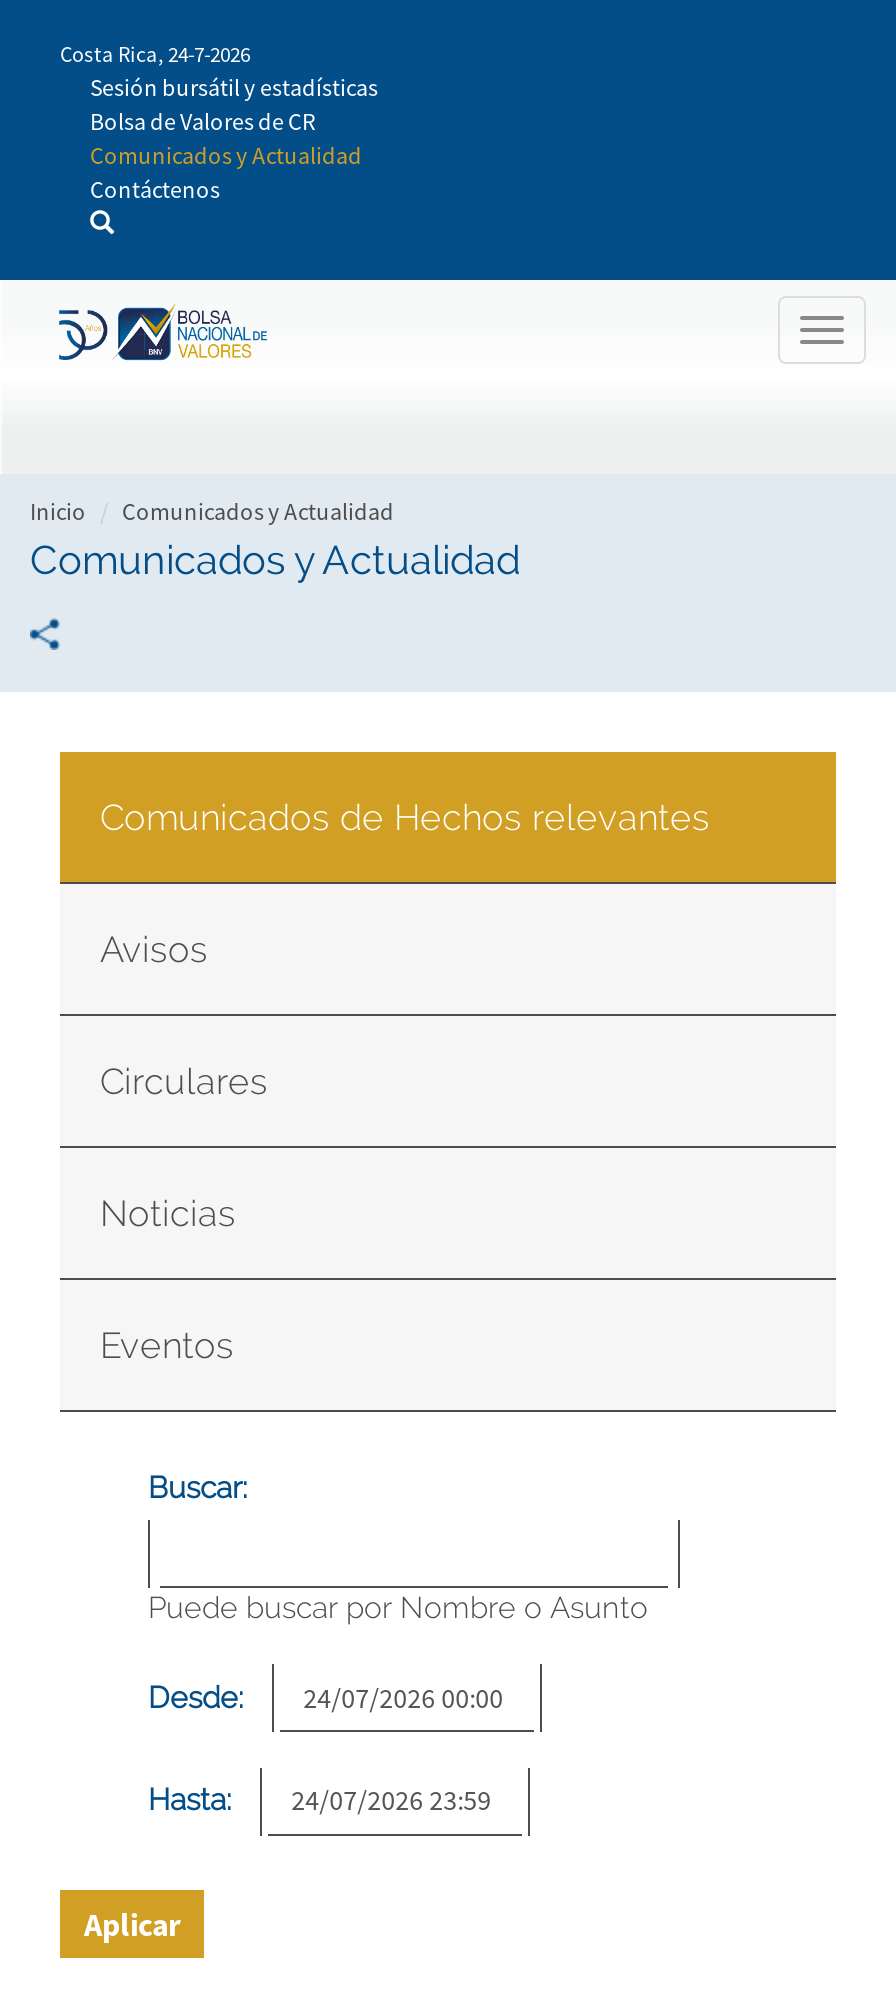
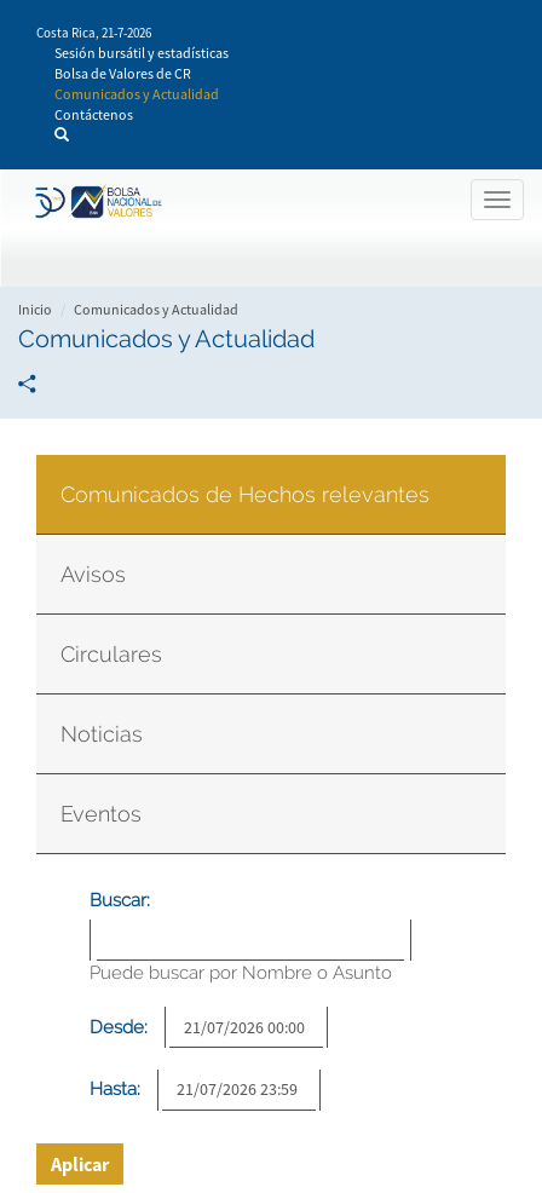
[60,40,250,68] Costa Rica, 24-7-2026 -> [36,24,151,41] Costa Rica, 21-7-2026

